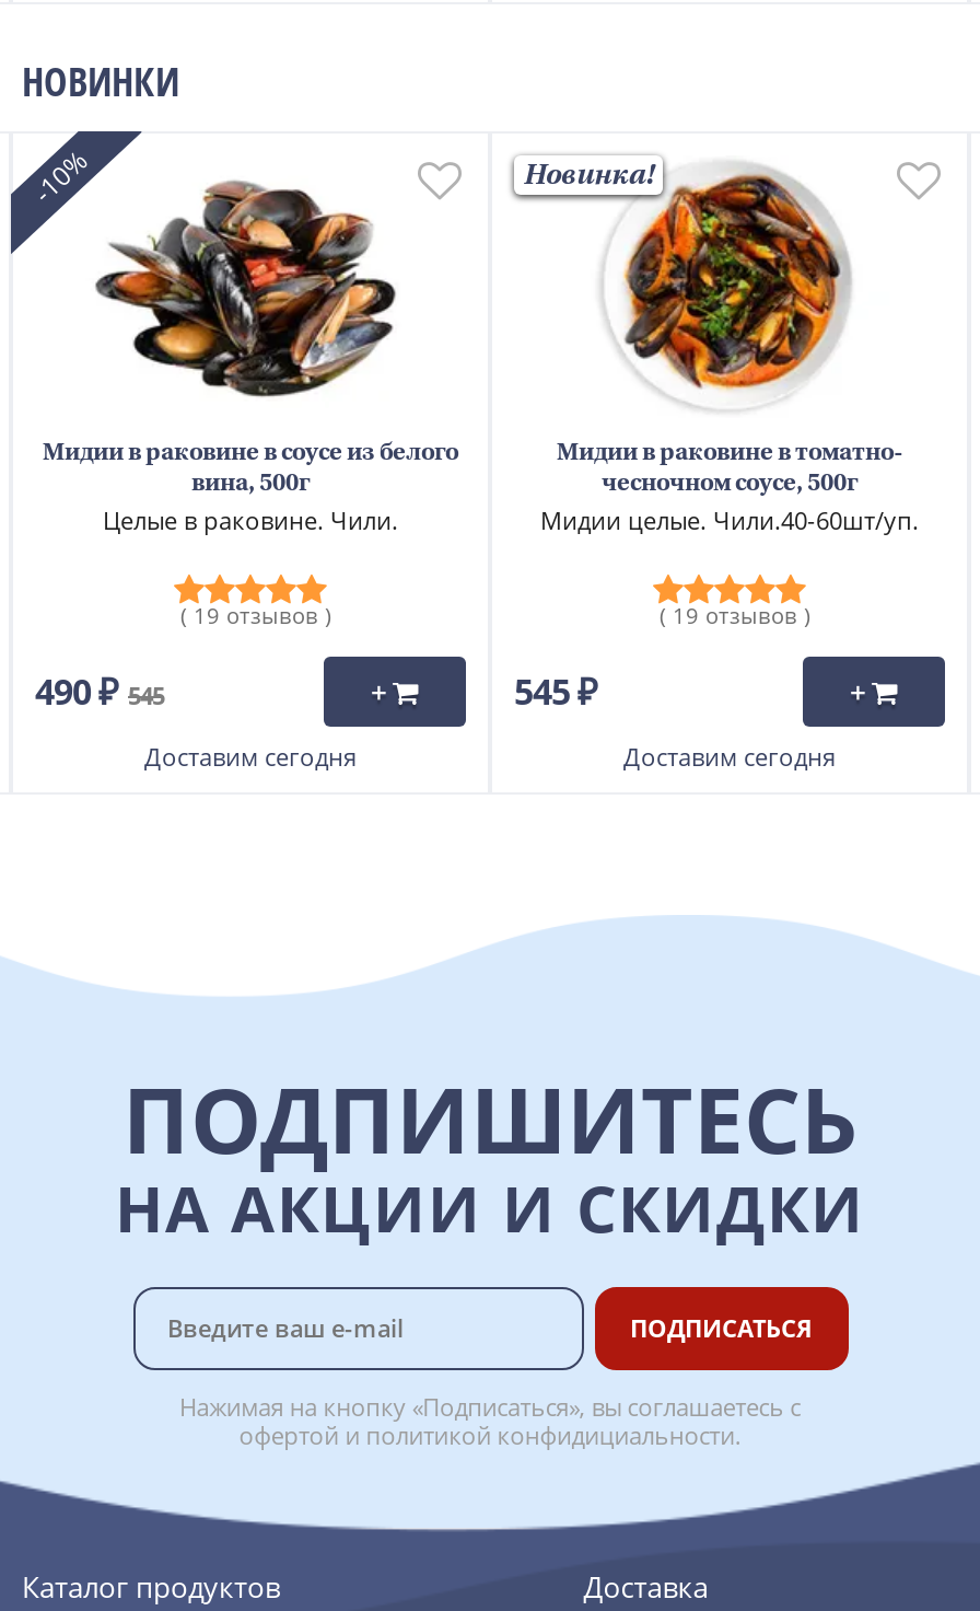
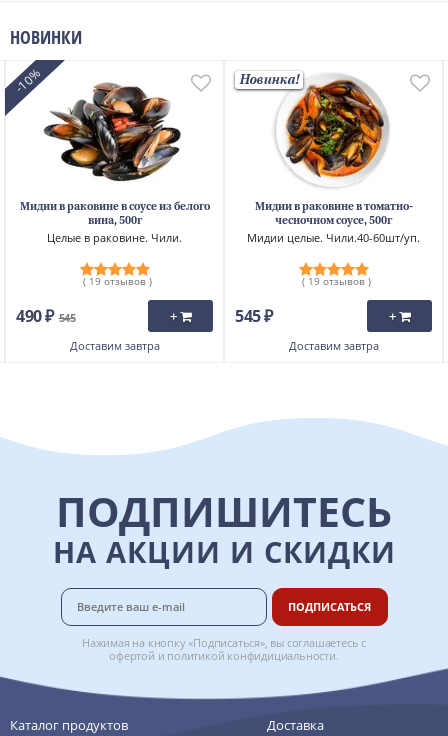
[144,739,357,772] Доставим сегодня -> [69,338,159,353] Доставим завтра
[623,739,836,772] Доставим сегодня -> [288,338,378,353] Доставим завтра

